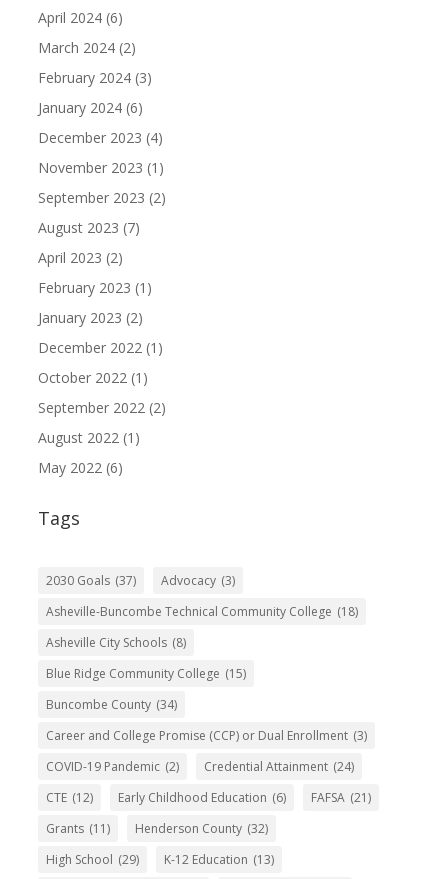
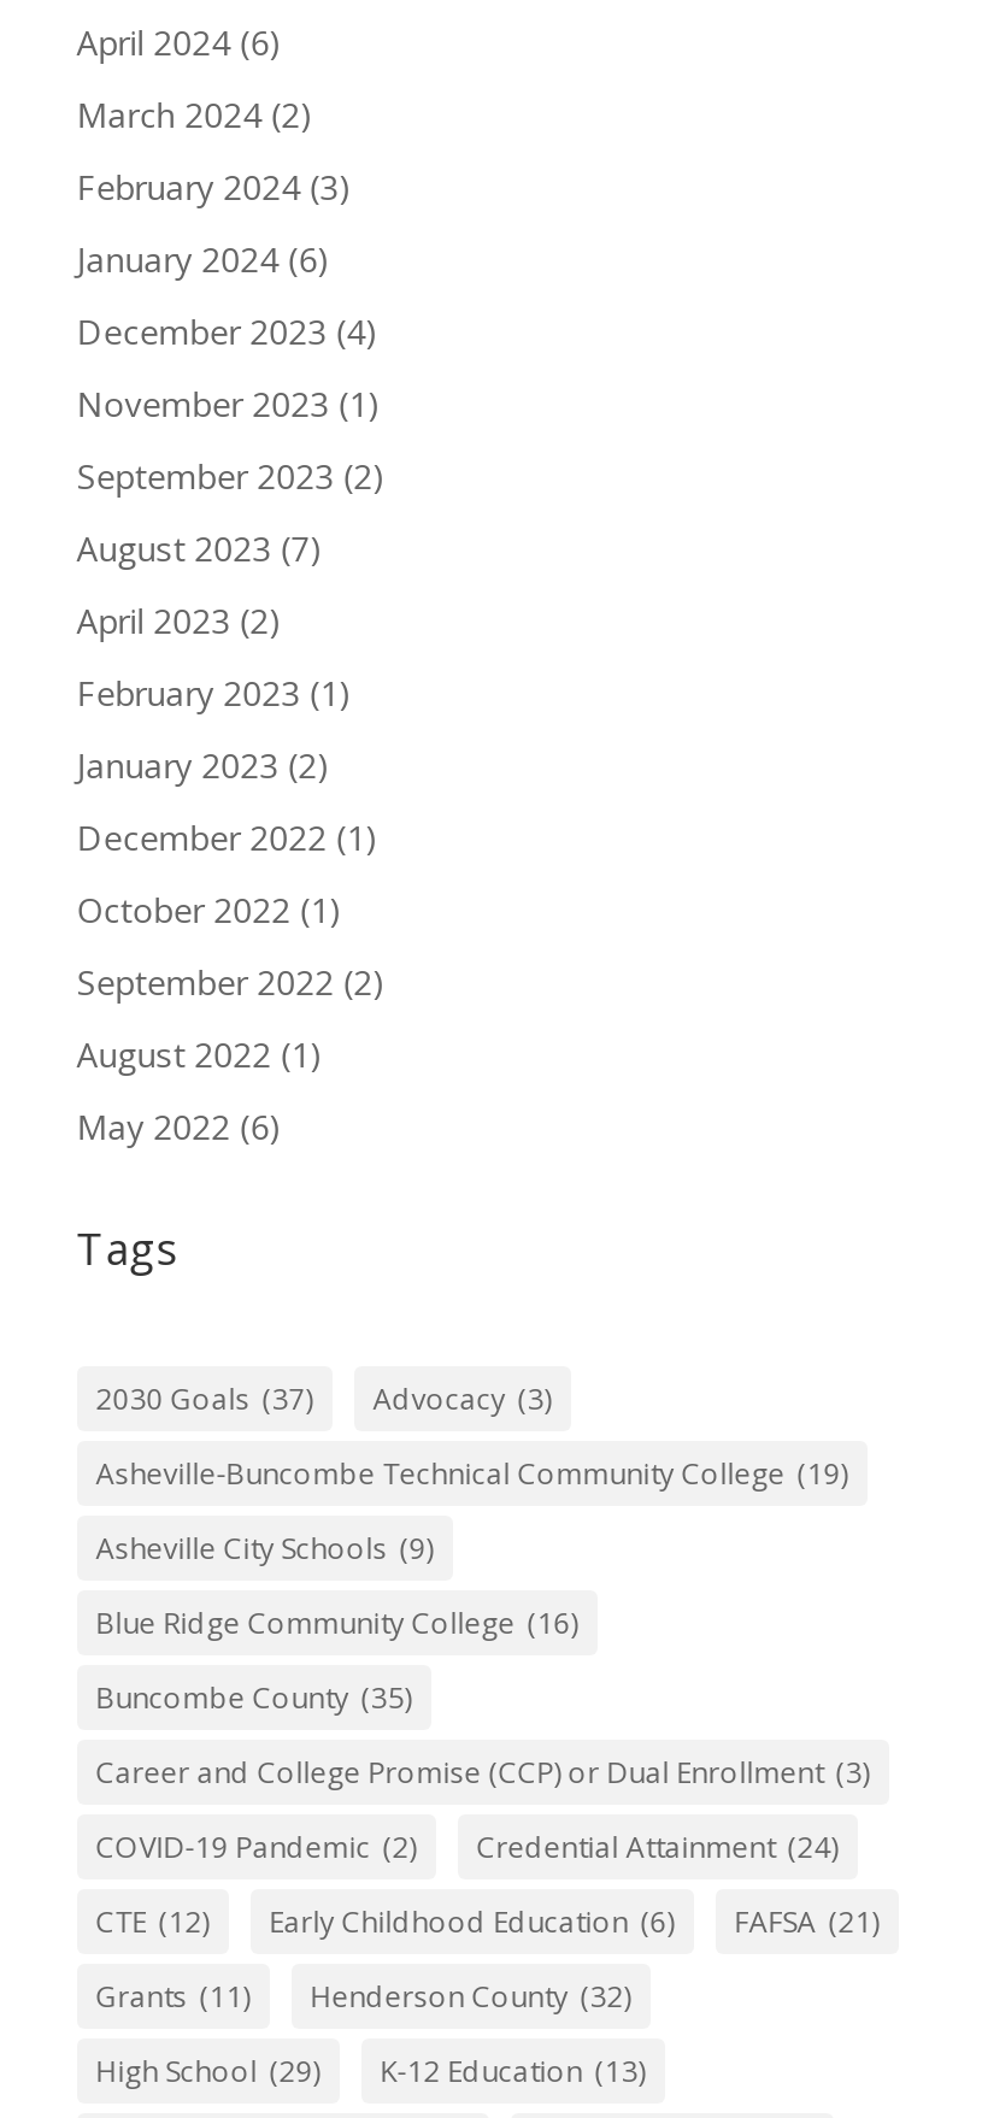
[46,603,358,620] Asheville-Buncombe Technical Community College (18) -> [96,1453,848,1494] Asheville-Buncombe Technical Community College (19)
[46,634,186,651] Asheville City Schools (8) -> [96,1528,433,1569] Asheville City Schools (9)
[46,665,246,682] Blue Ridge Community College (15) -> [96,1602,578,1643] Blue Ridge Community College (16)
[46,696,177,713] Buncombe County (34) -> [96,1677,412,1718] Buncombe County (35)

